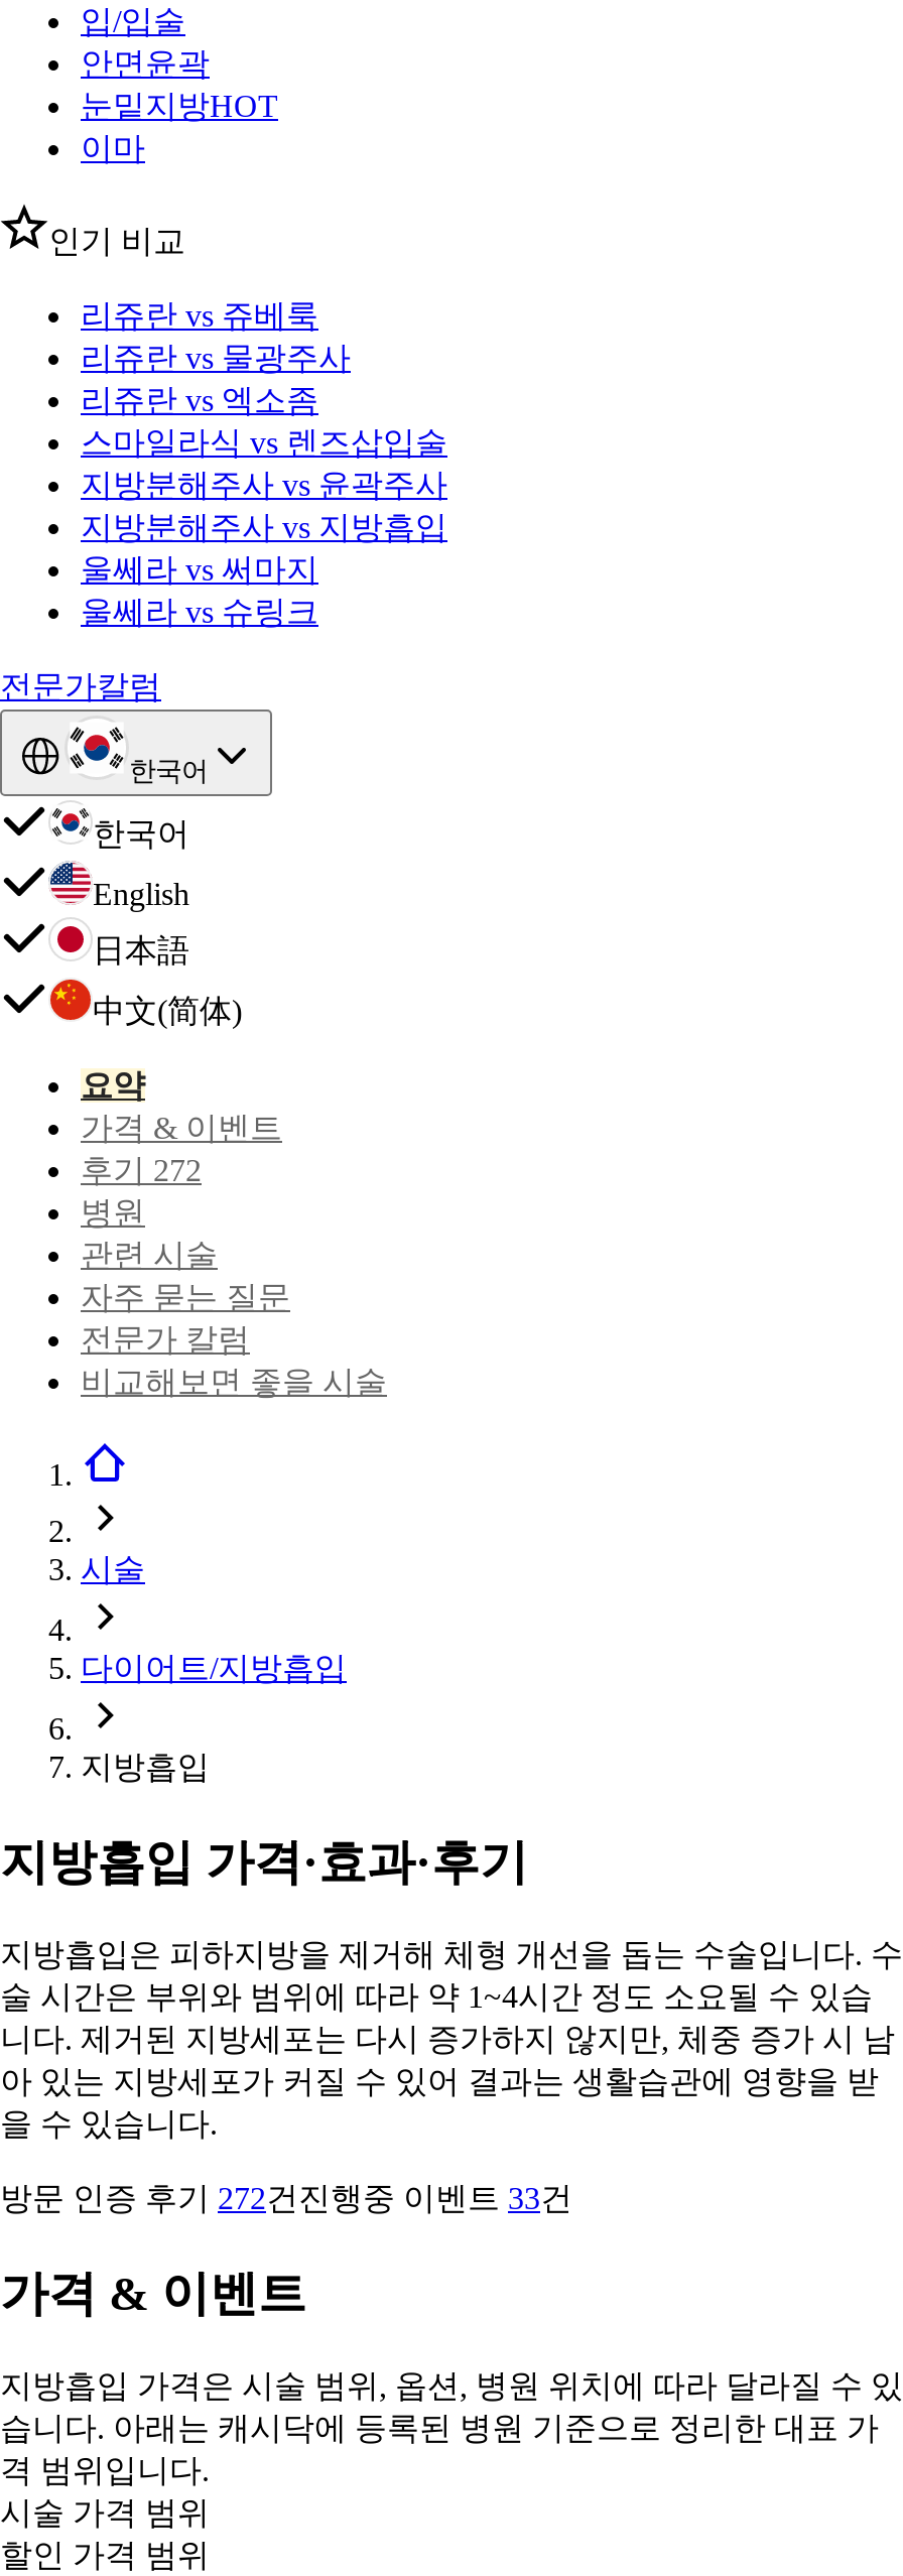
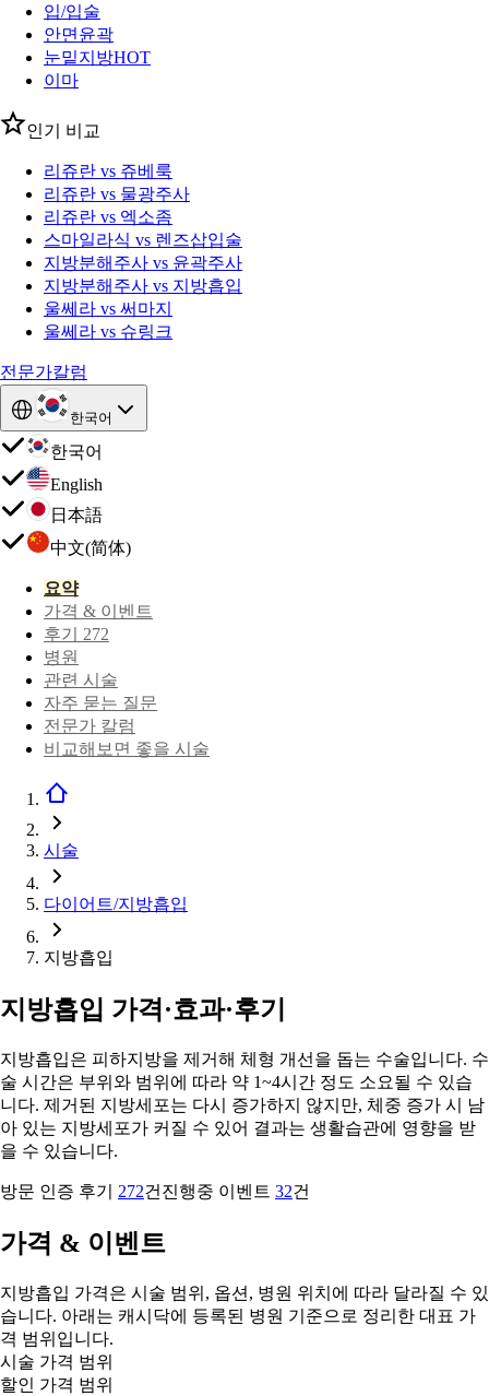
[0,2181,572,2215] 방문 인증 후기 272건 진행중 이벤트 33건 -> [0,1182,310,1200] 방문 인증 후기 272건 진행중 이벤트 32건

